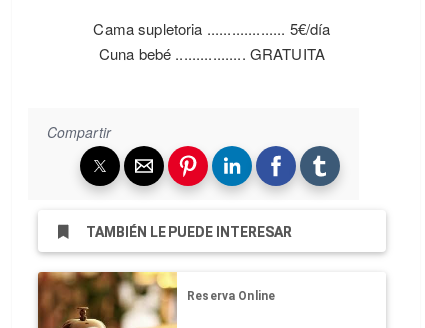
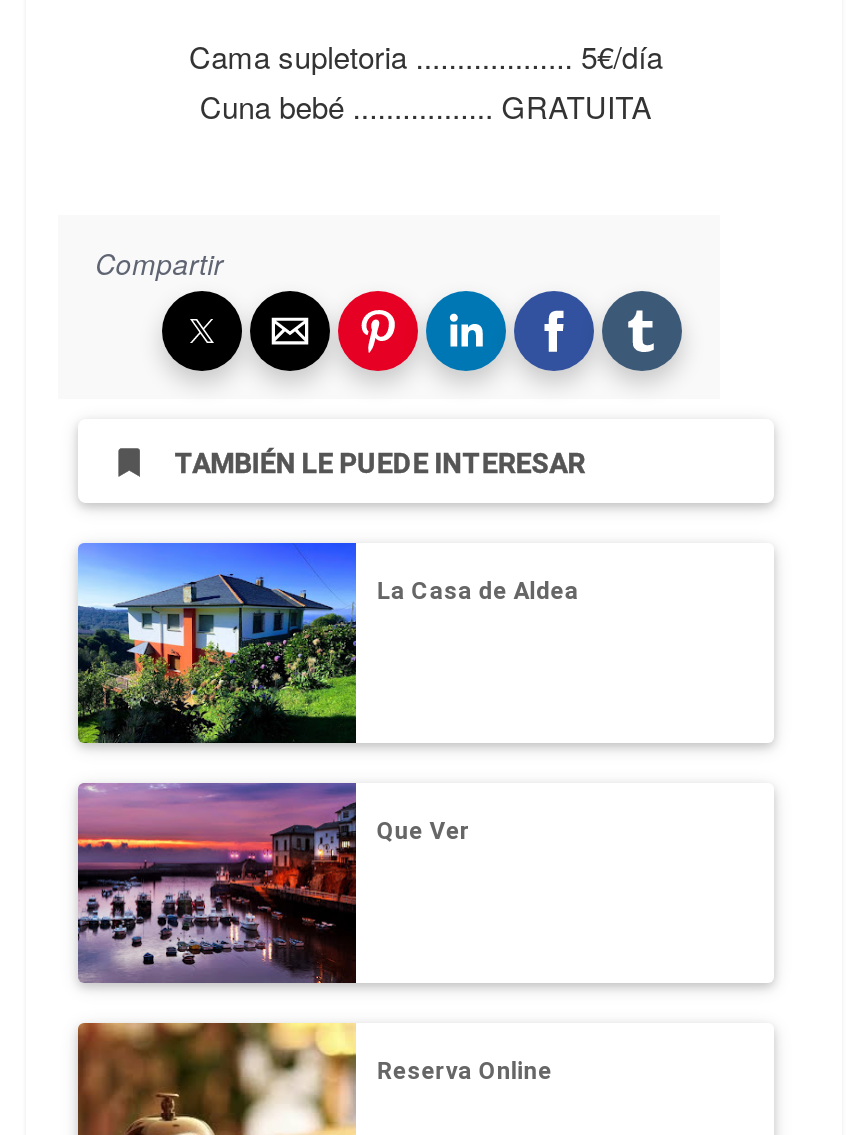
none -> [76,541,579,747] [image] | La Casa de Aldea
none -> [76,771,470,985] [image] | Que Ver

